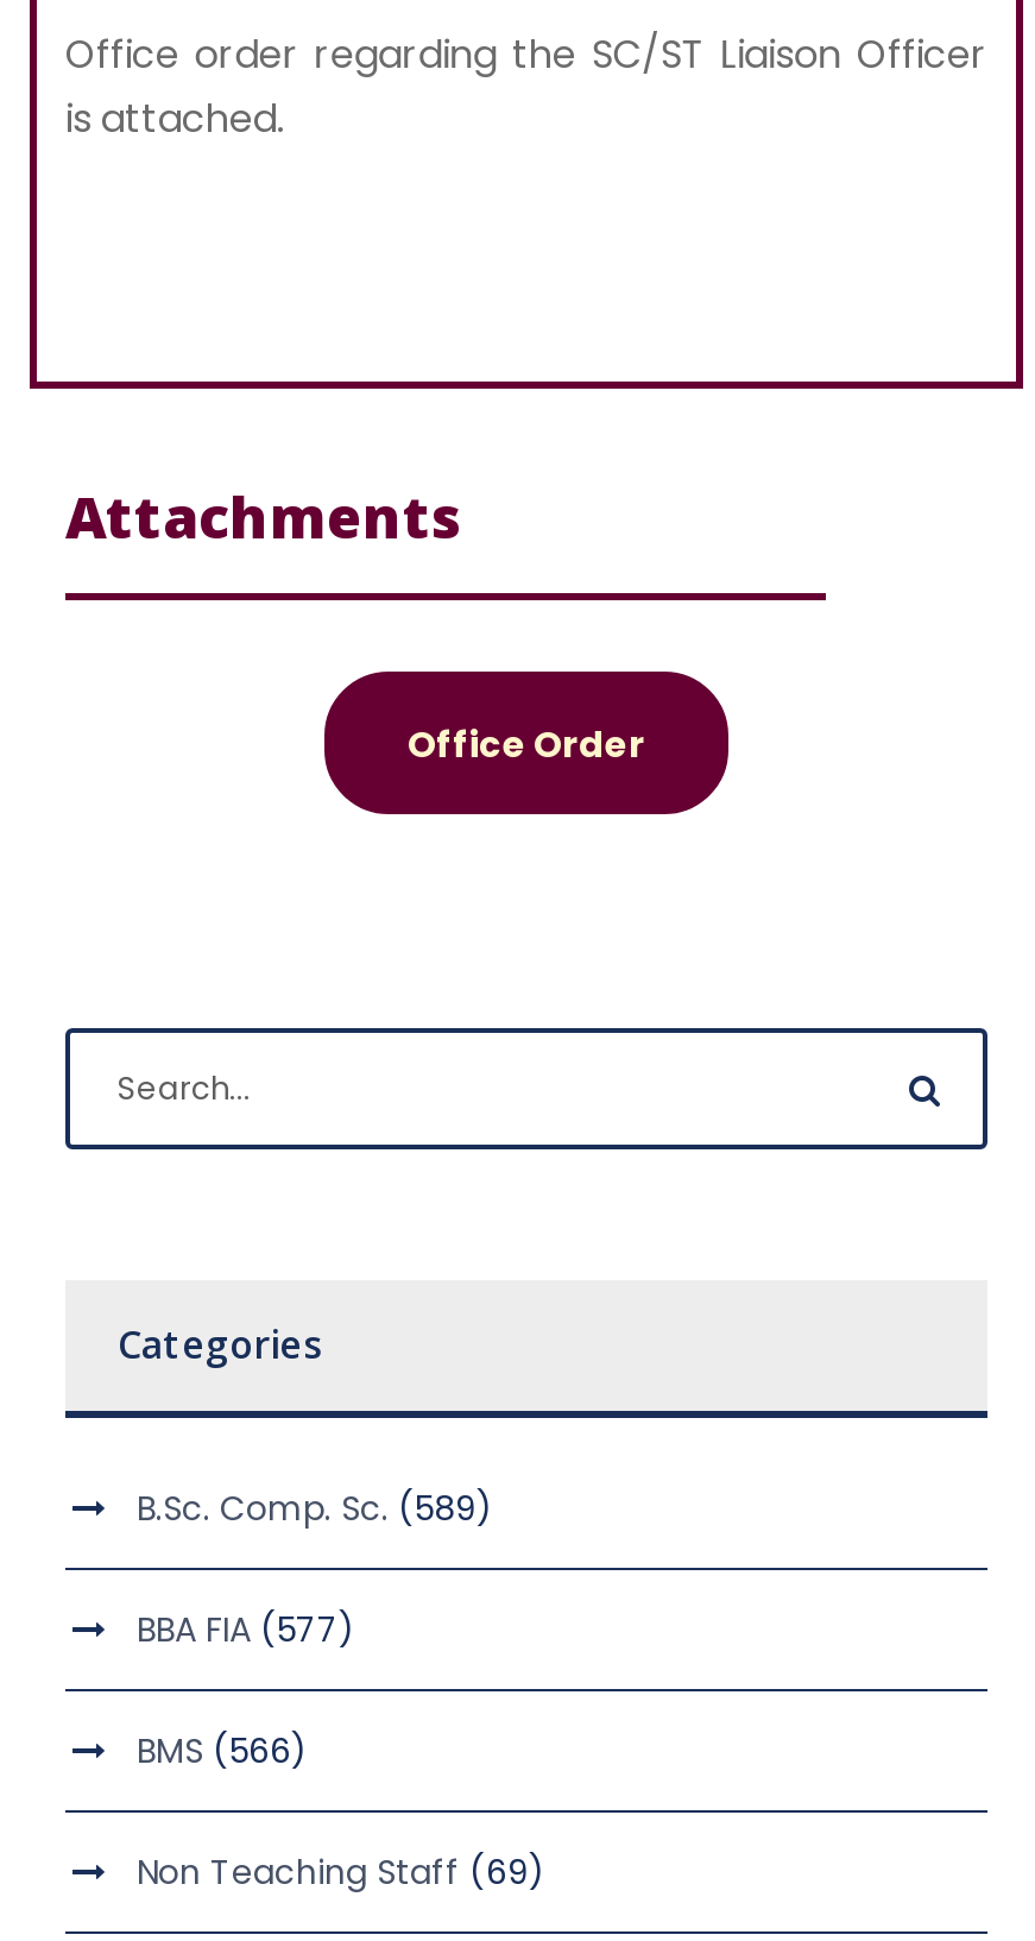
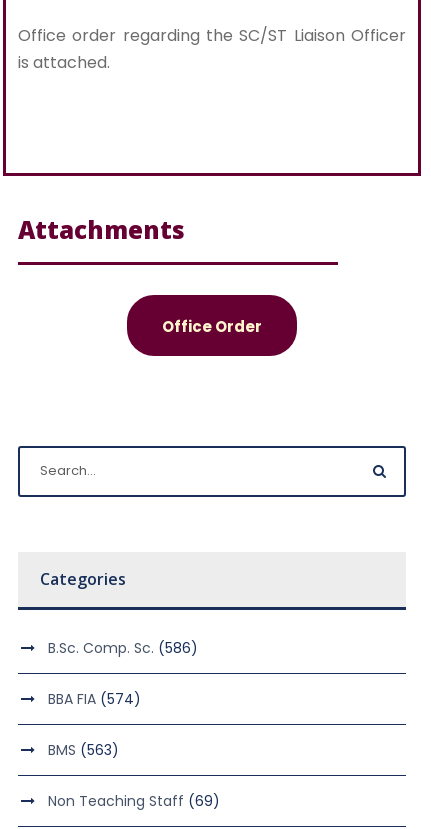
[137,1486,493,1533] B.Sc. Comp. Sc. (589) -> [48,637,198,657] B.Sc. Comp. Sc. (586)
[137,1607,355,1655] BBA FIA (577) -> [48,688,141,708] BBA FIA (574)
[137,1728,308,1776] BMS (566) -> [48,739,119,759] BMS (563)

